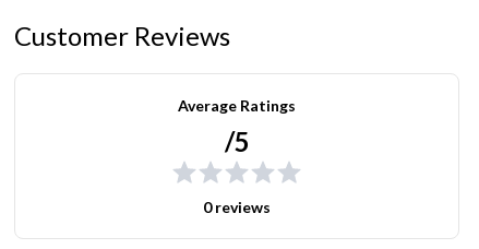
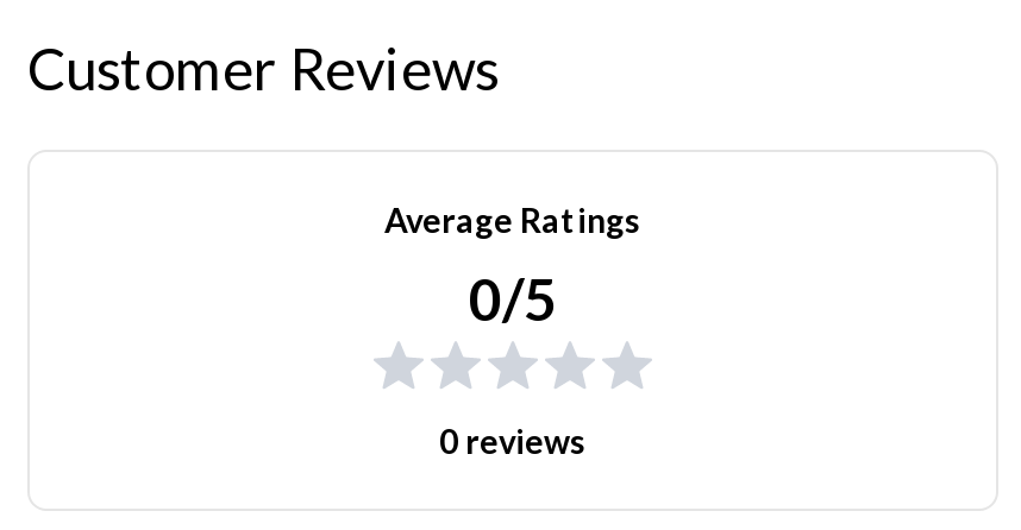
[224,126,249,157] /5 -> [469,264,557,333] 0/5

